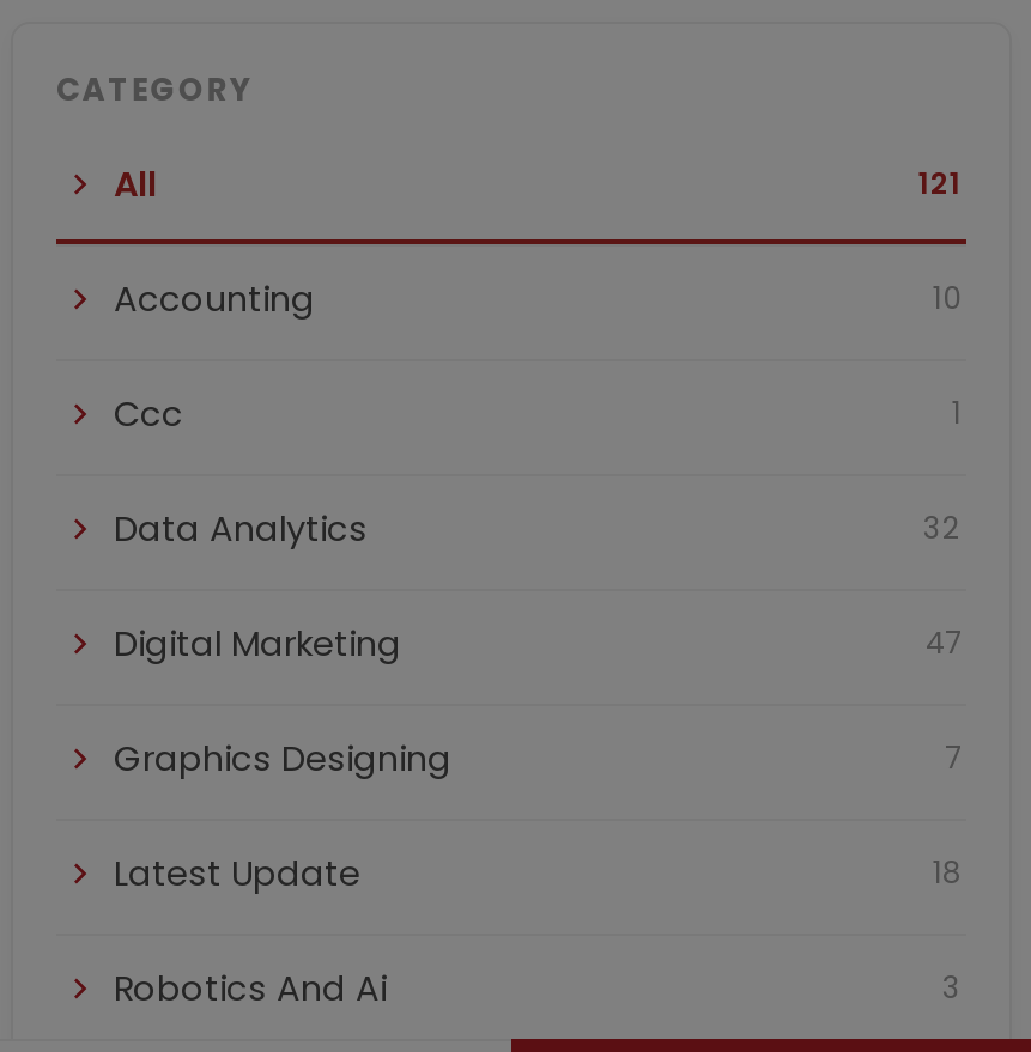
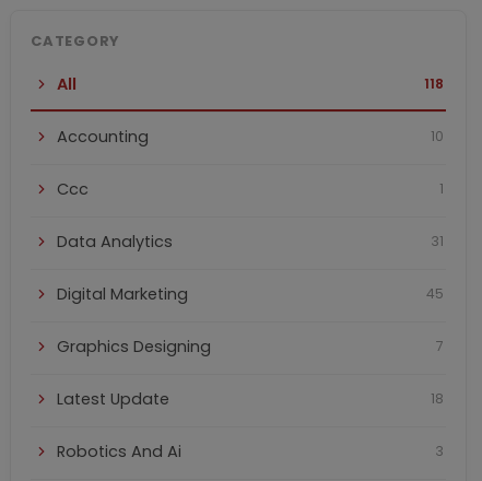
[918,163,962,204] 121 -> [424,75,444,93] 118
[923,508,962,549] 32 -> [431,232,444,251] 31
[926,623,962,664] 47 -> [426,285,444,303] 45

